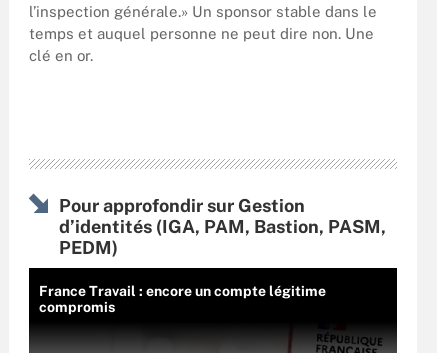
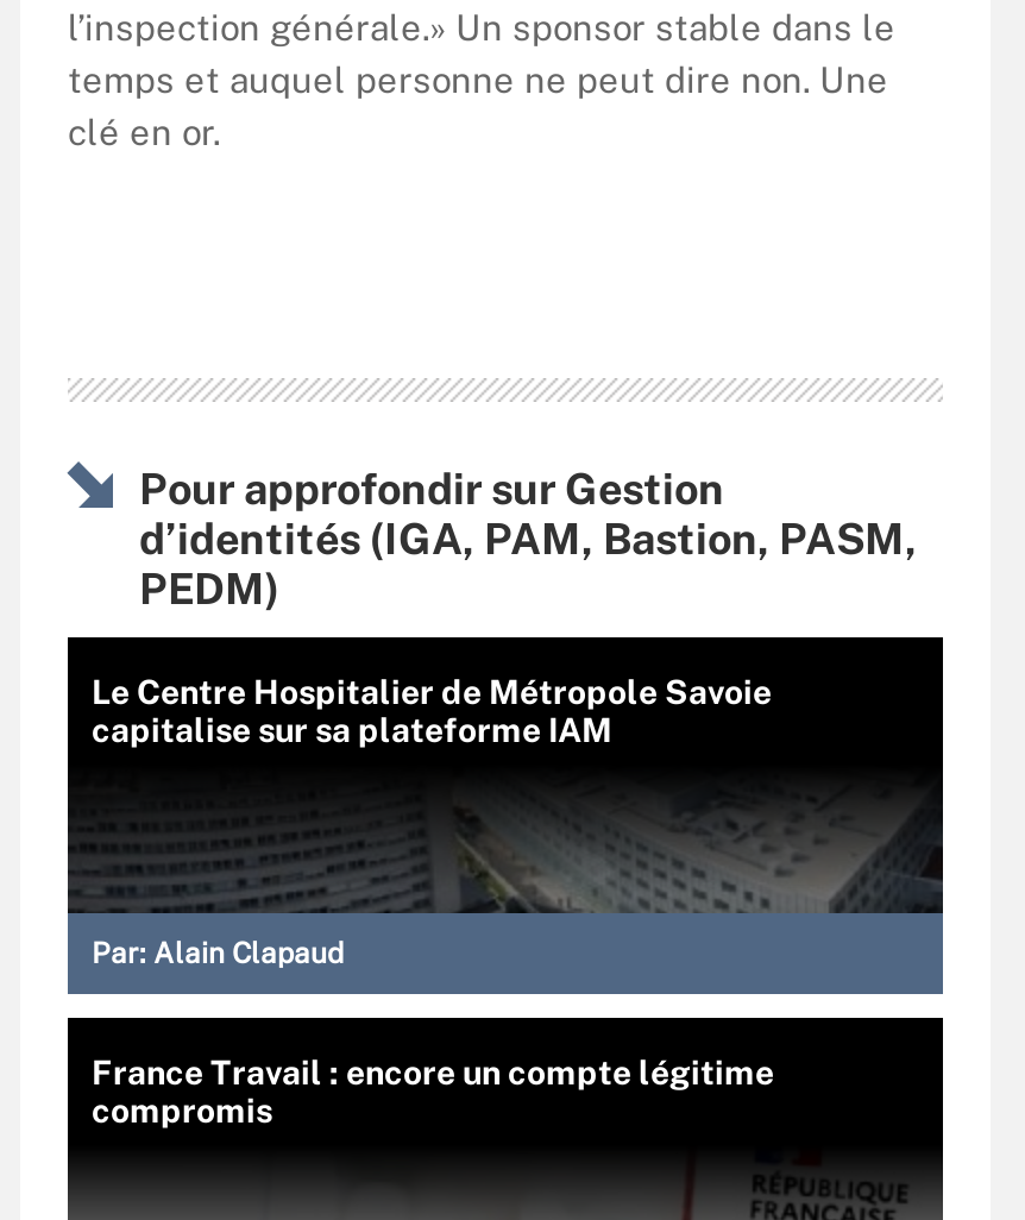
none -> [68,813,943,996] [image] | Par: Alain Clapaud
none -> [92,673,772,749] Le Centre Hospitalier de Métropole Savoie | capitalise sur sa plateforme IAM

